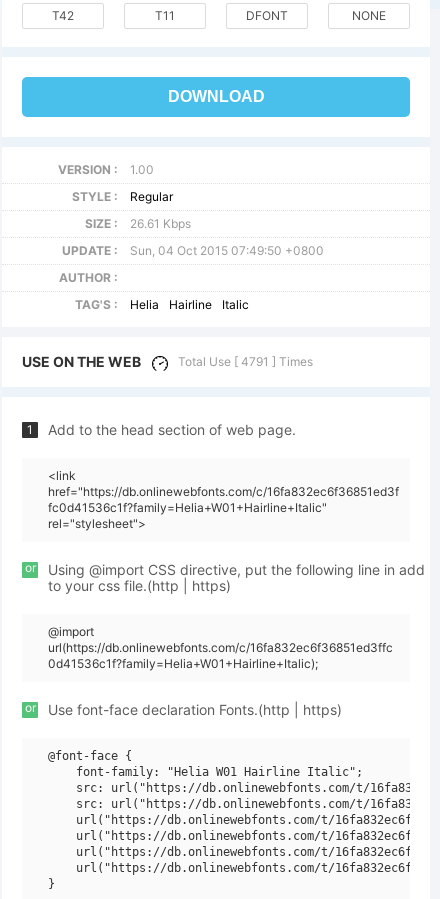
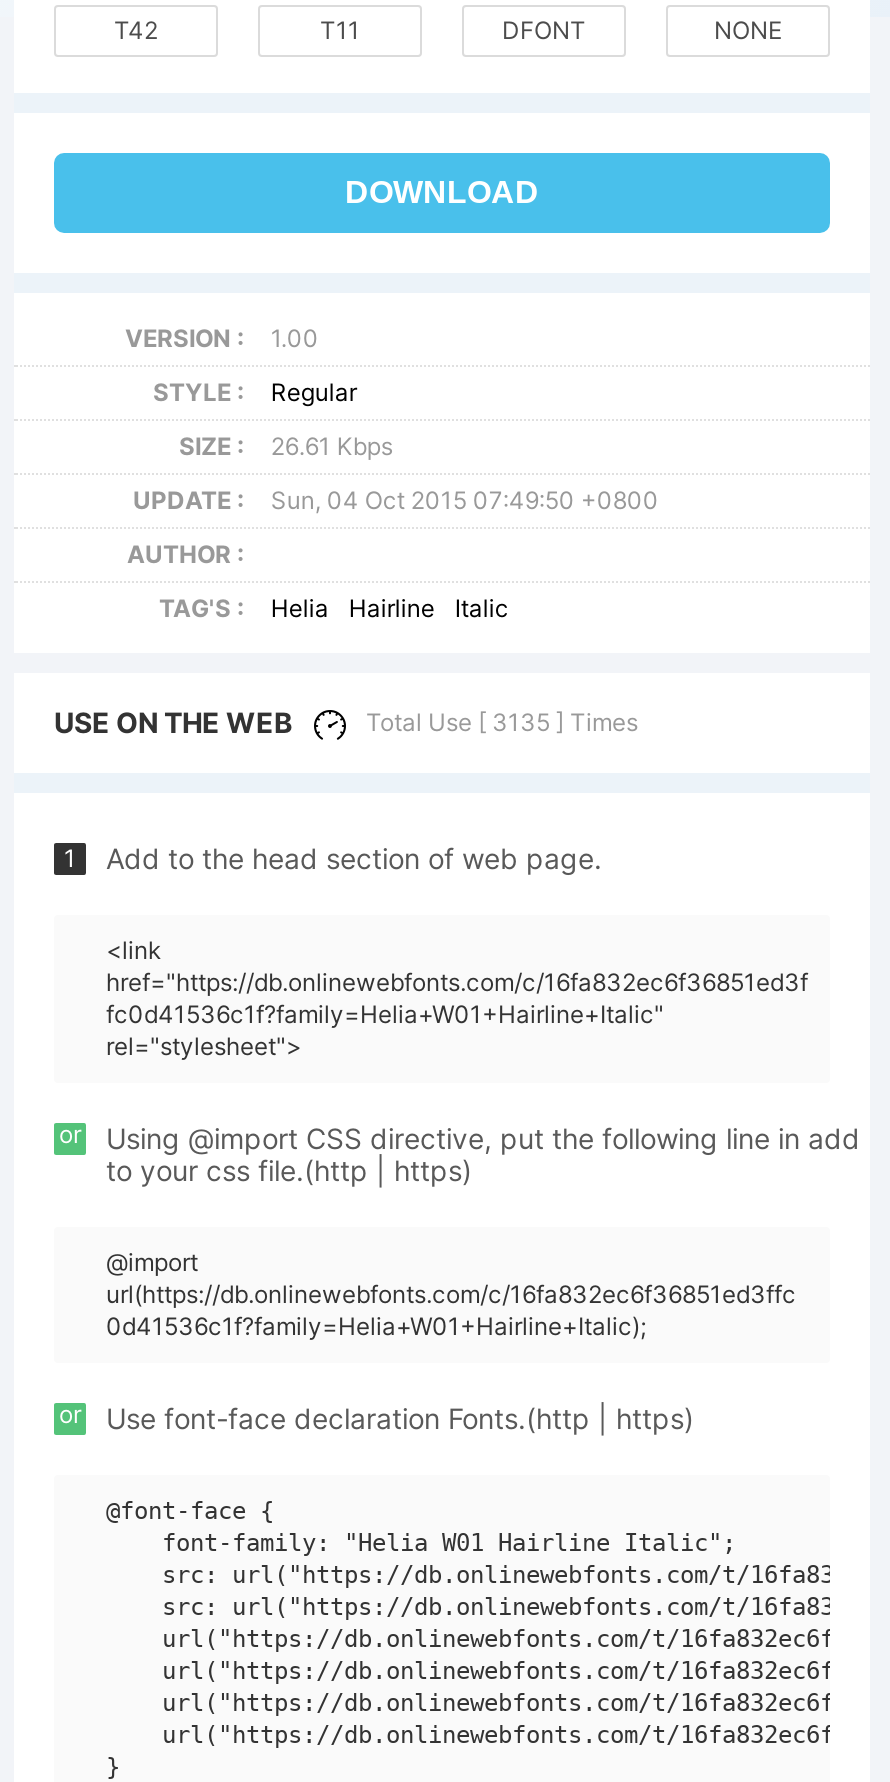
[178,354,313,369] Total Use [ 4791 ] Times -> [366,707,638,737] Total Use [ 3135 ] Times

